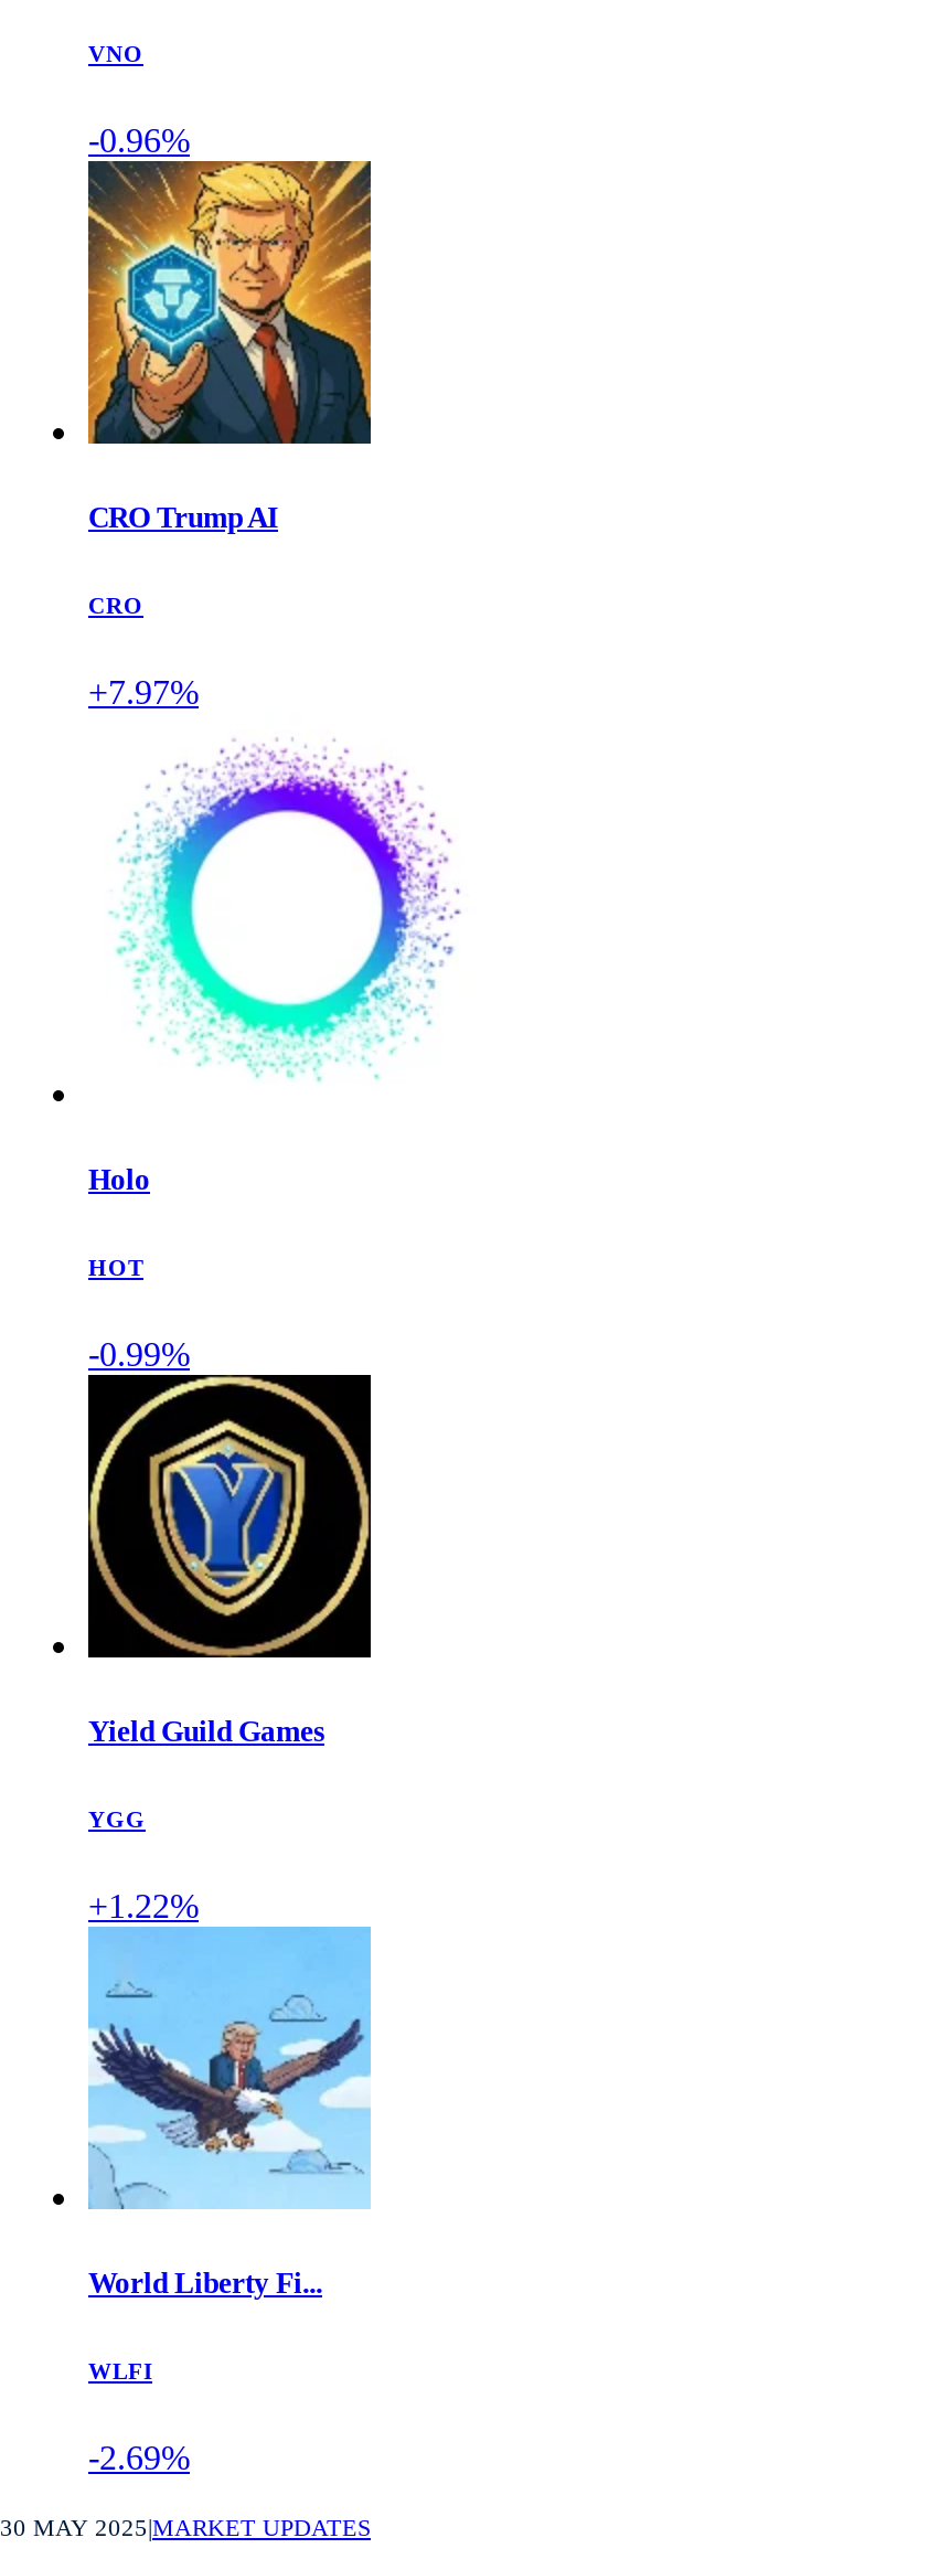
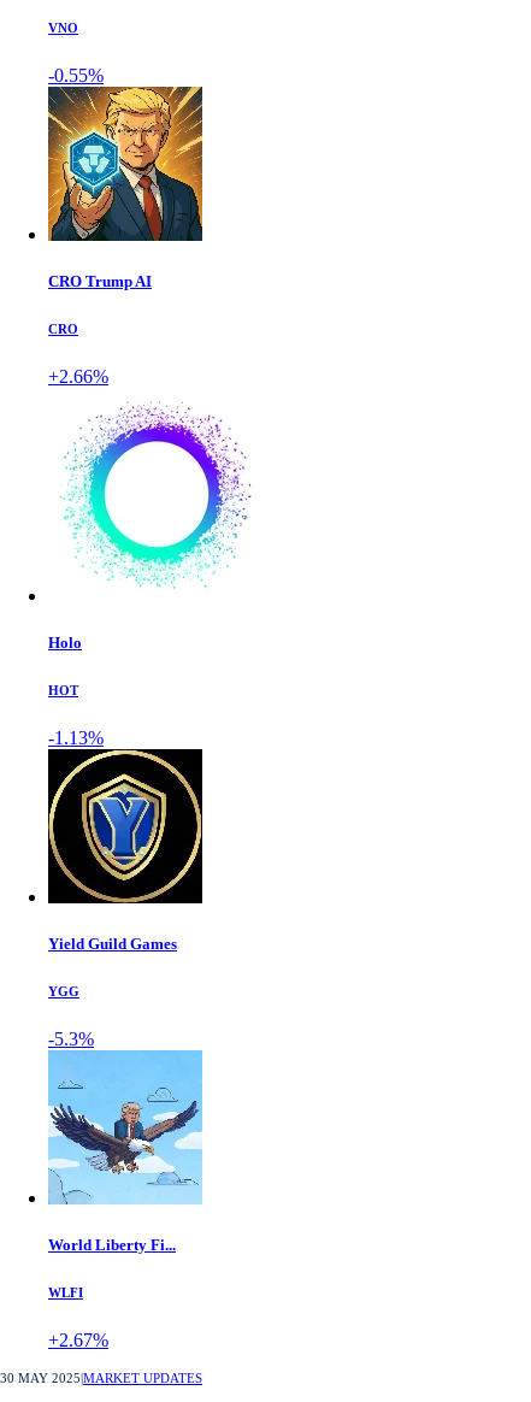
[88,121,190,159] -0.96% -> [48,65,104,85] -0.55%
[88,673,199,711] +7.97% -> [48,366,108,387] +2.66%
[88,1335,190,1373] -0.99% -> [48,728,104,748] -1.13%
[88,1887,199,1925] +1.22% -> [48,1029,94,1049] -5.3%
[88,2439,190,2477] -2.69% -> [48,1330,108,1351] +2.67%

